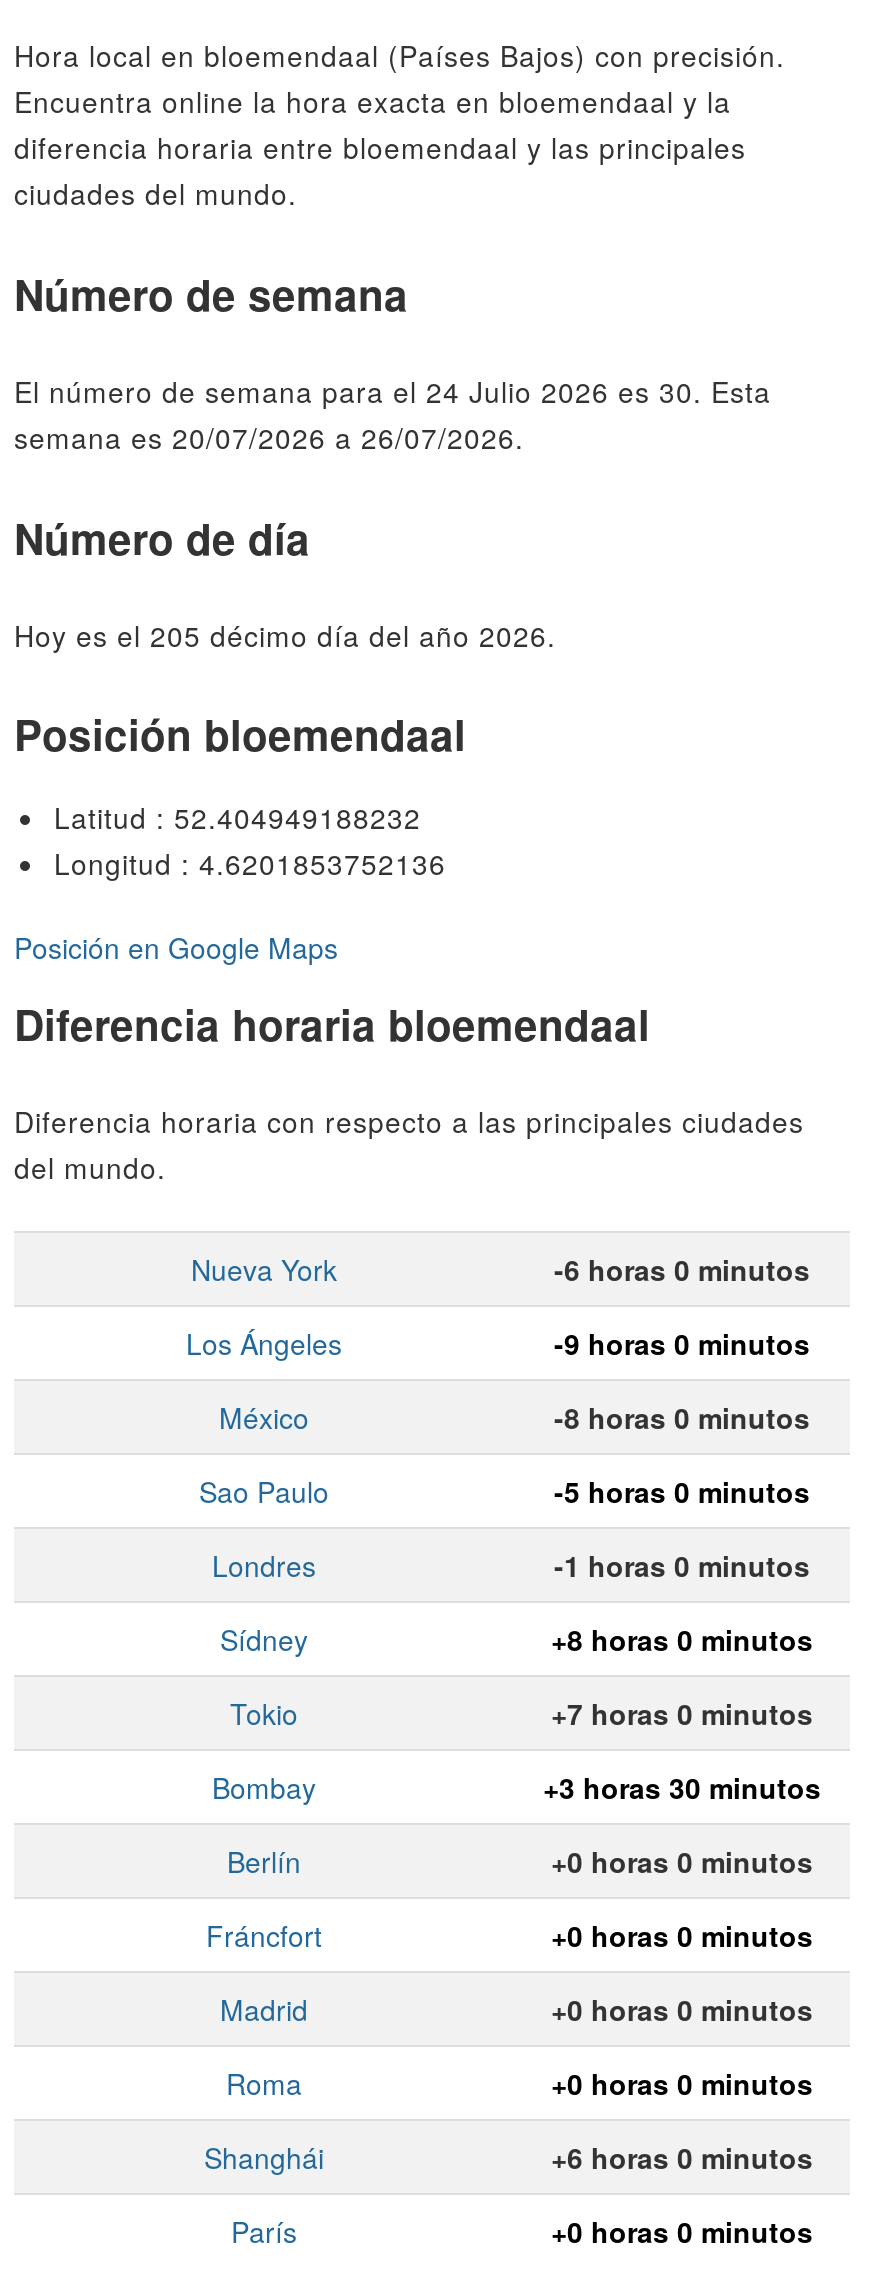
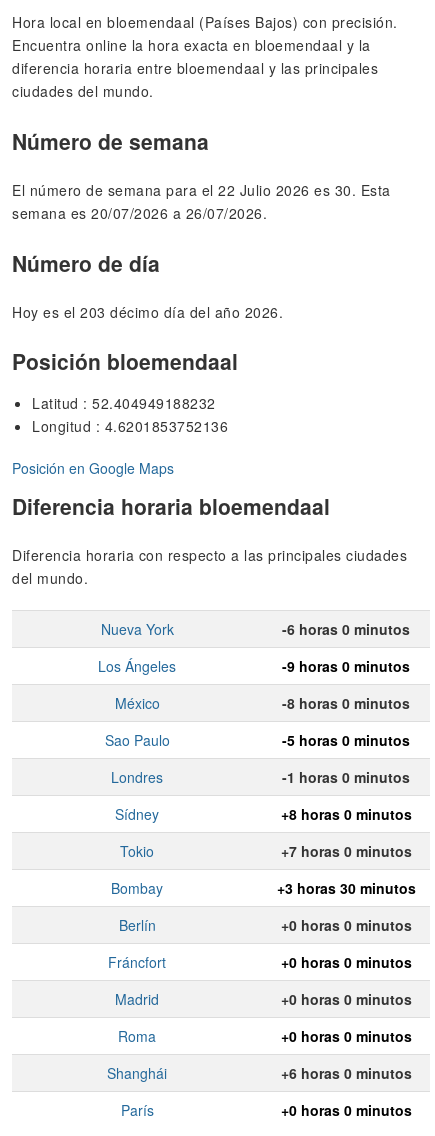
[14,371,771,411] El número de semana para el 24 Julio 2026 es 30. Esta -> [12,180,390,200] El número de semana para el 22 Julio 2026 es 30. Esta
[14,615,556,655] Hoy es el 205 décimo día del año 2026. -> [12,302,283,322] Hoy es el 203 décimo día del año 2026.

